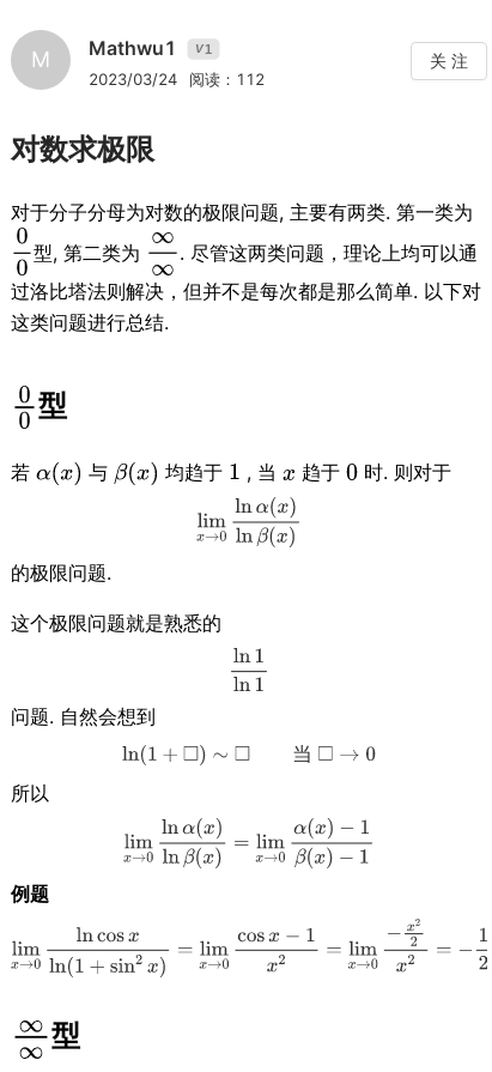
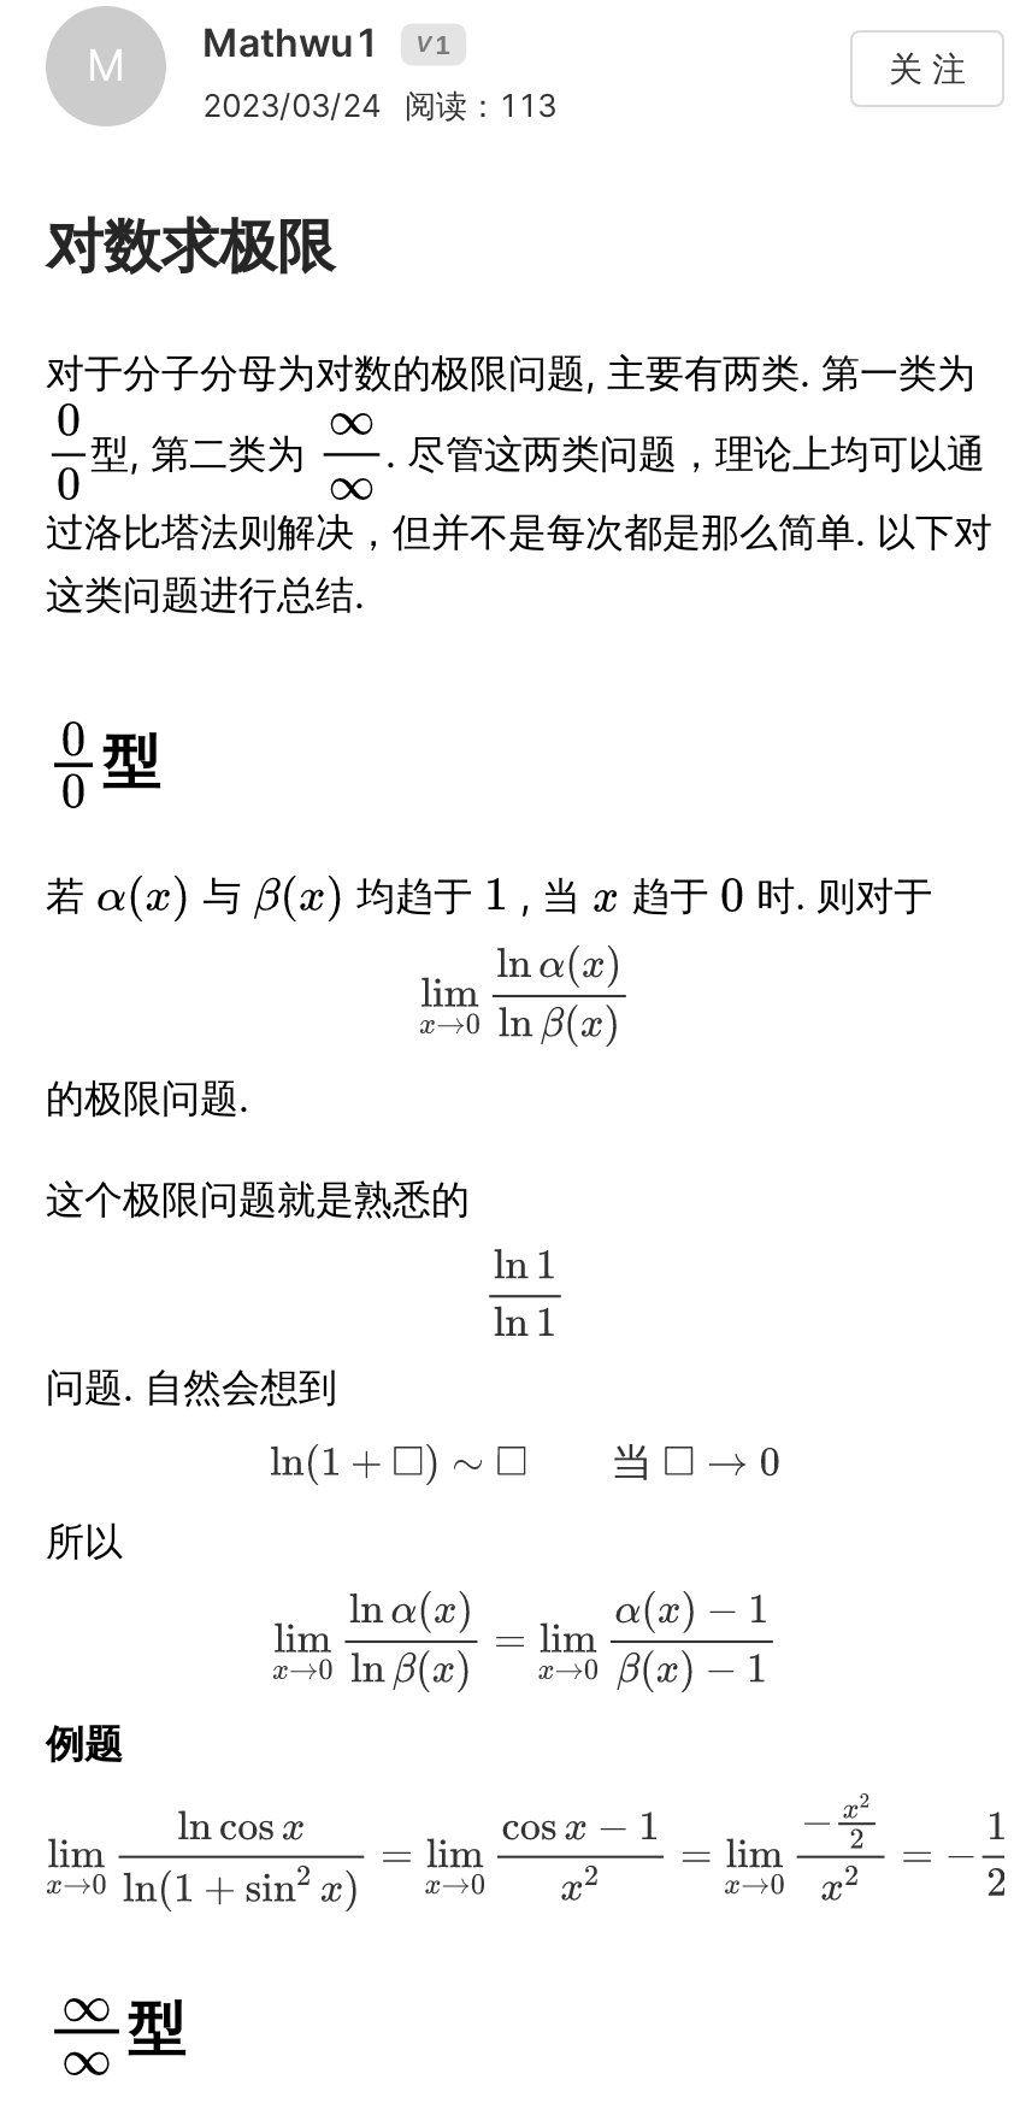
[89,69,265,89] 2023/03/24 阅读：112 -> [202,86,556,124] 2023/03/24 阅读：113

